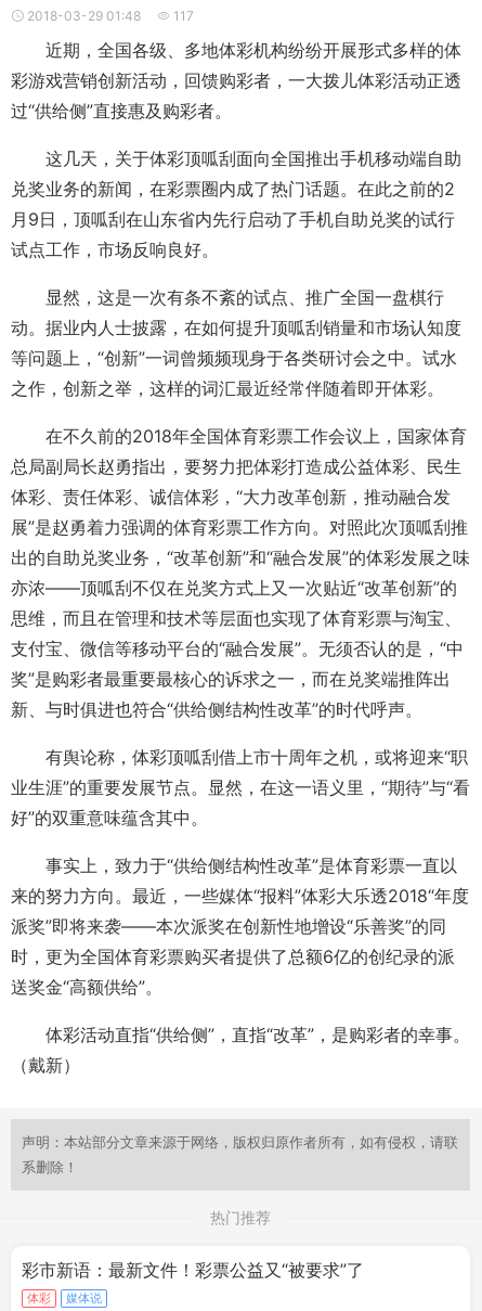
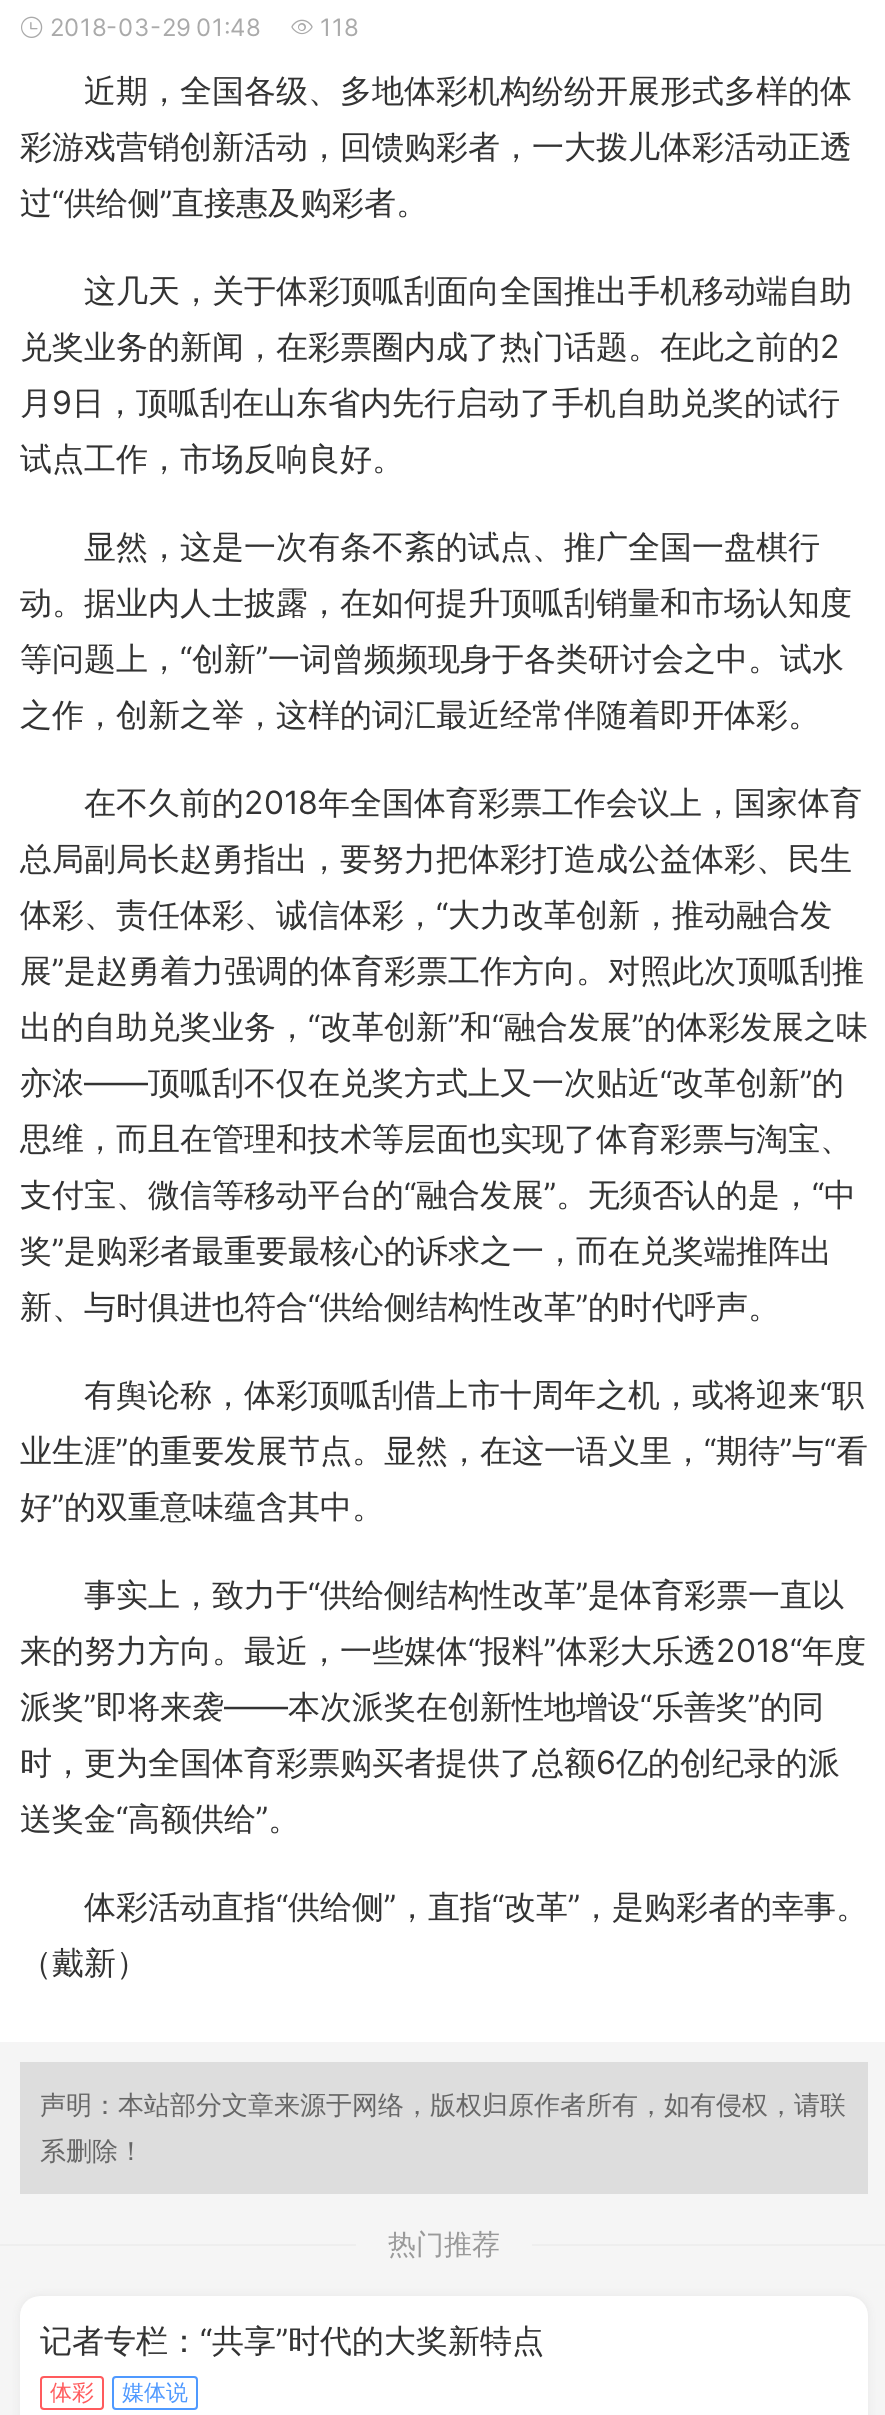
[27,8,194,24] 2018-03-29 01:48 117 -> [50,12,358,42] 2018-03-29 01:48 118
[22,1259,364,1281] 彩市新语：最新文件！彩票公益又“被要求”了 -> [40,2320,544,2360] 记者专栏：“共享”时代的大奖新特点

